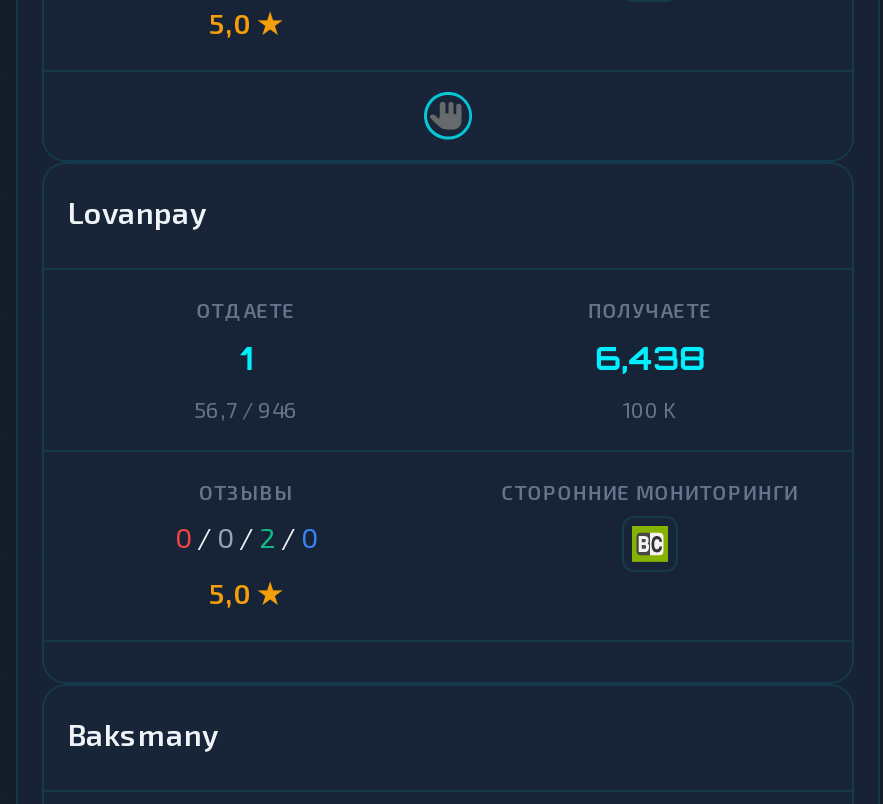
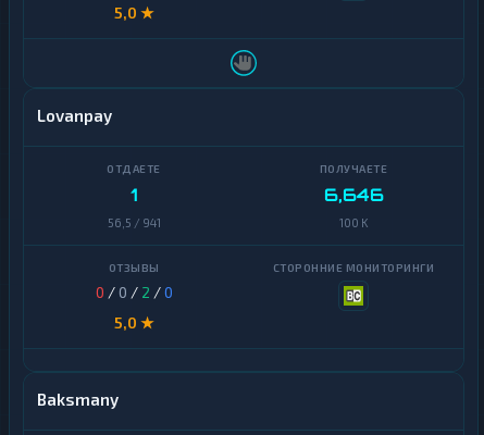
[595,338,705,378] 6,438 -> [324,184,383,206] 6,646
[194,396,298,422] 56,7 / 946 -> [107,215,160,229] 56,5 / 941

